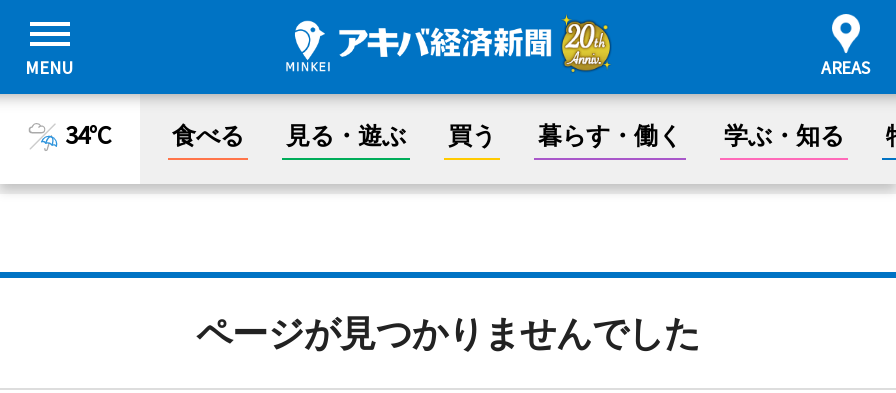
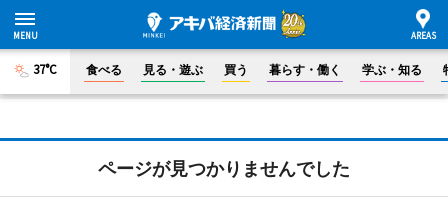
[65,119,113,153] 34°C -> [32,61,56,78] 37°C

